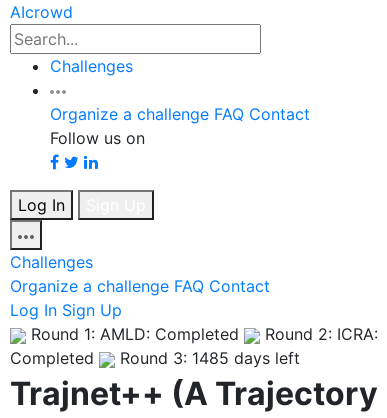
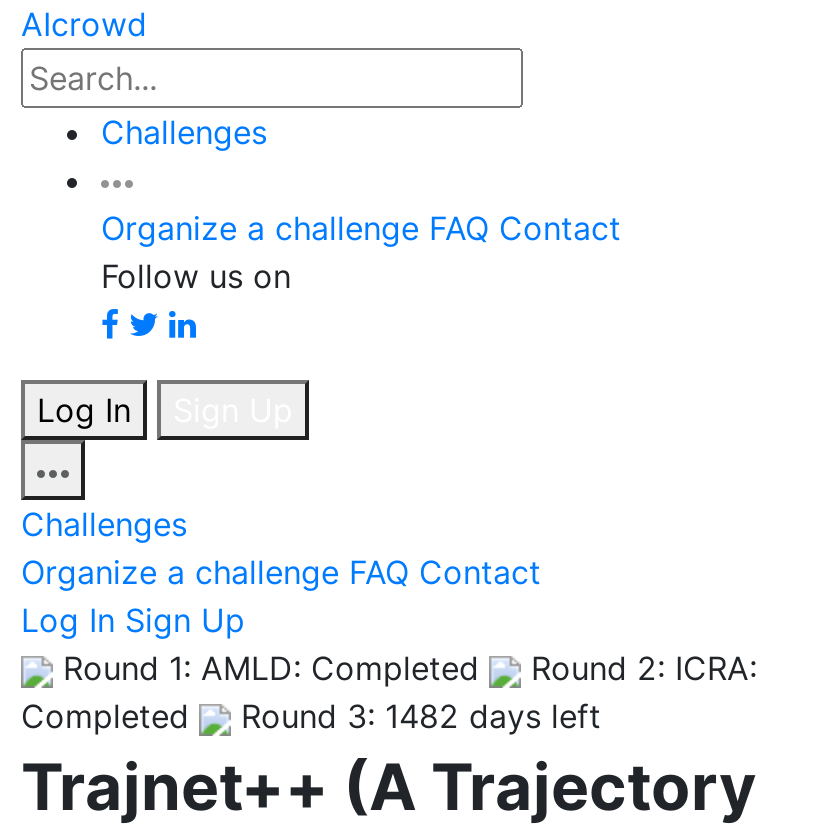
[115,348,300,368] Round 3: 1485 days left -> [231,696,601,736] Round 3: 1482 days left

